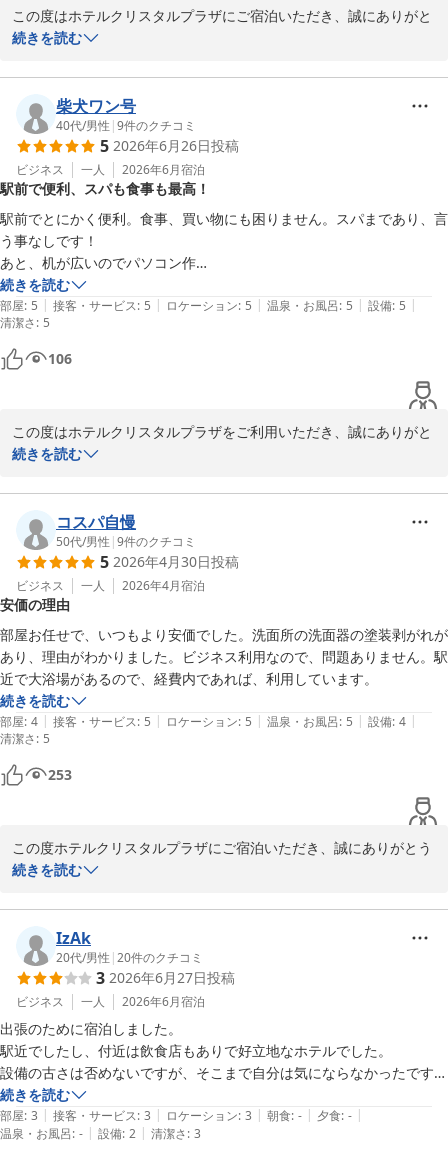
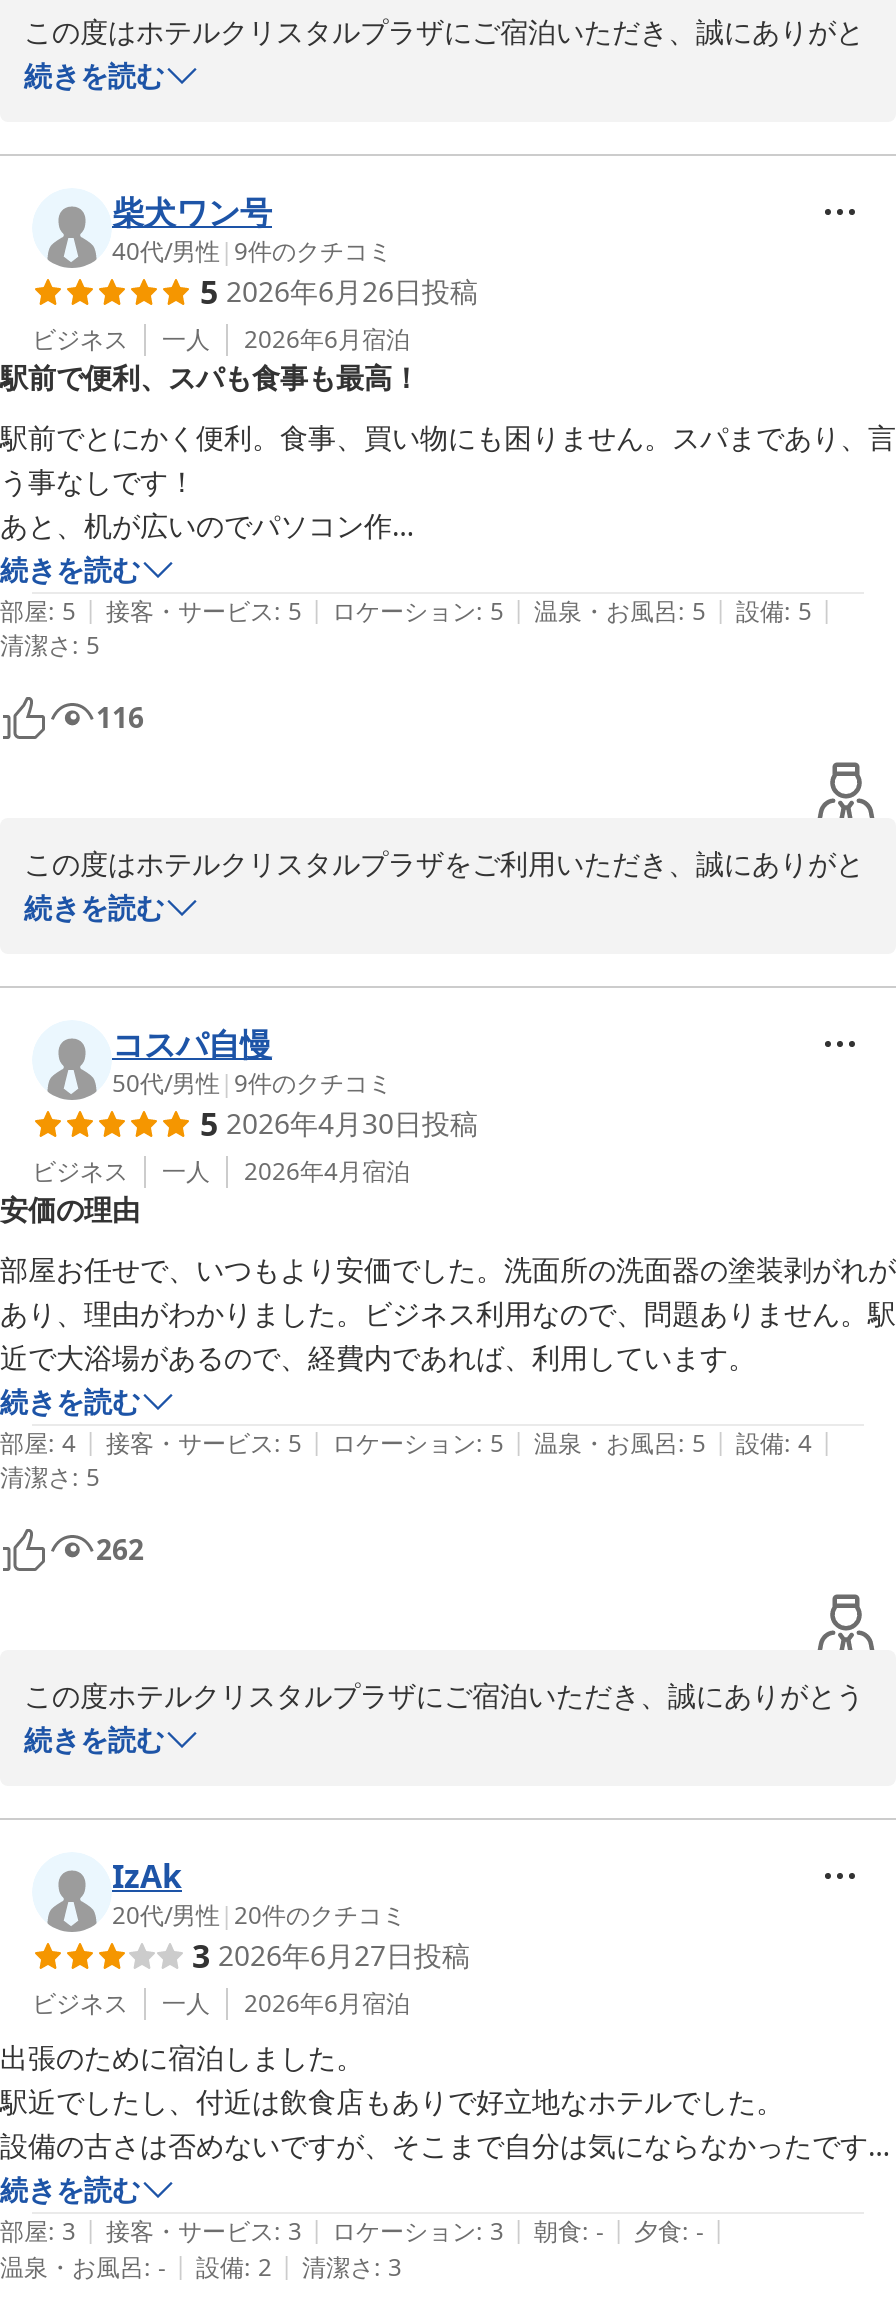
[48,349,72,368] 106 -> [96,698,144,736] 116
[48,765,72,784] 253 -> [96,1530,144,1568] 262

